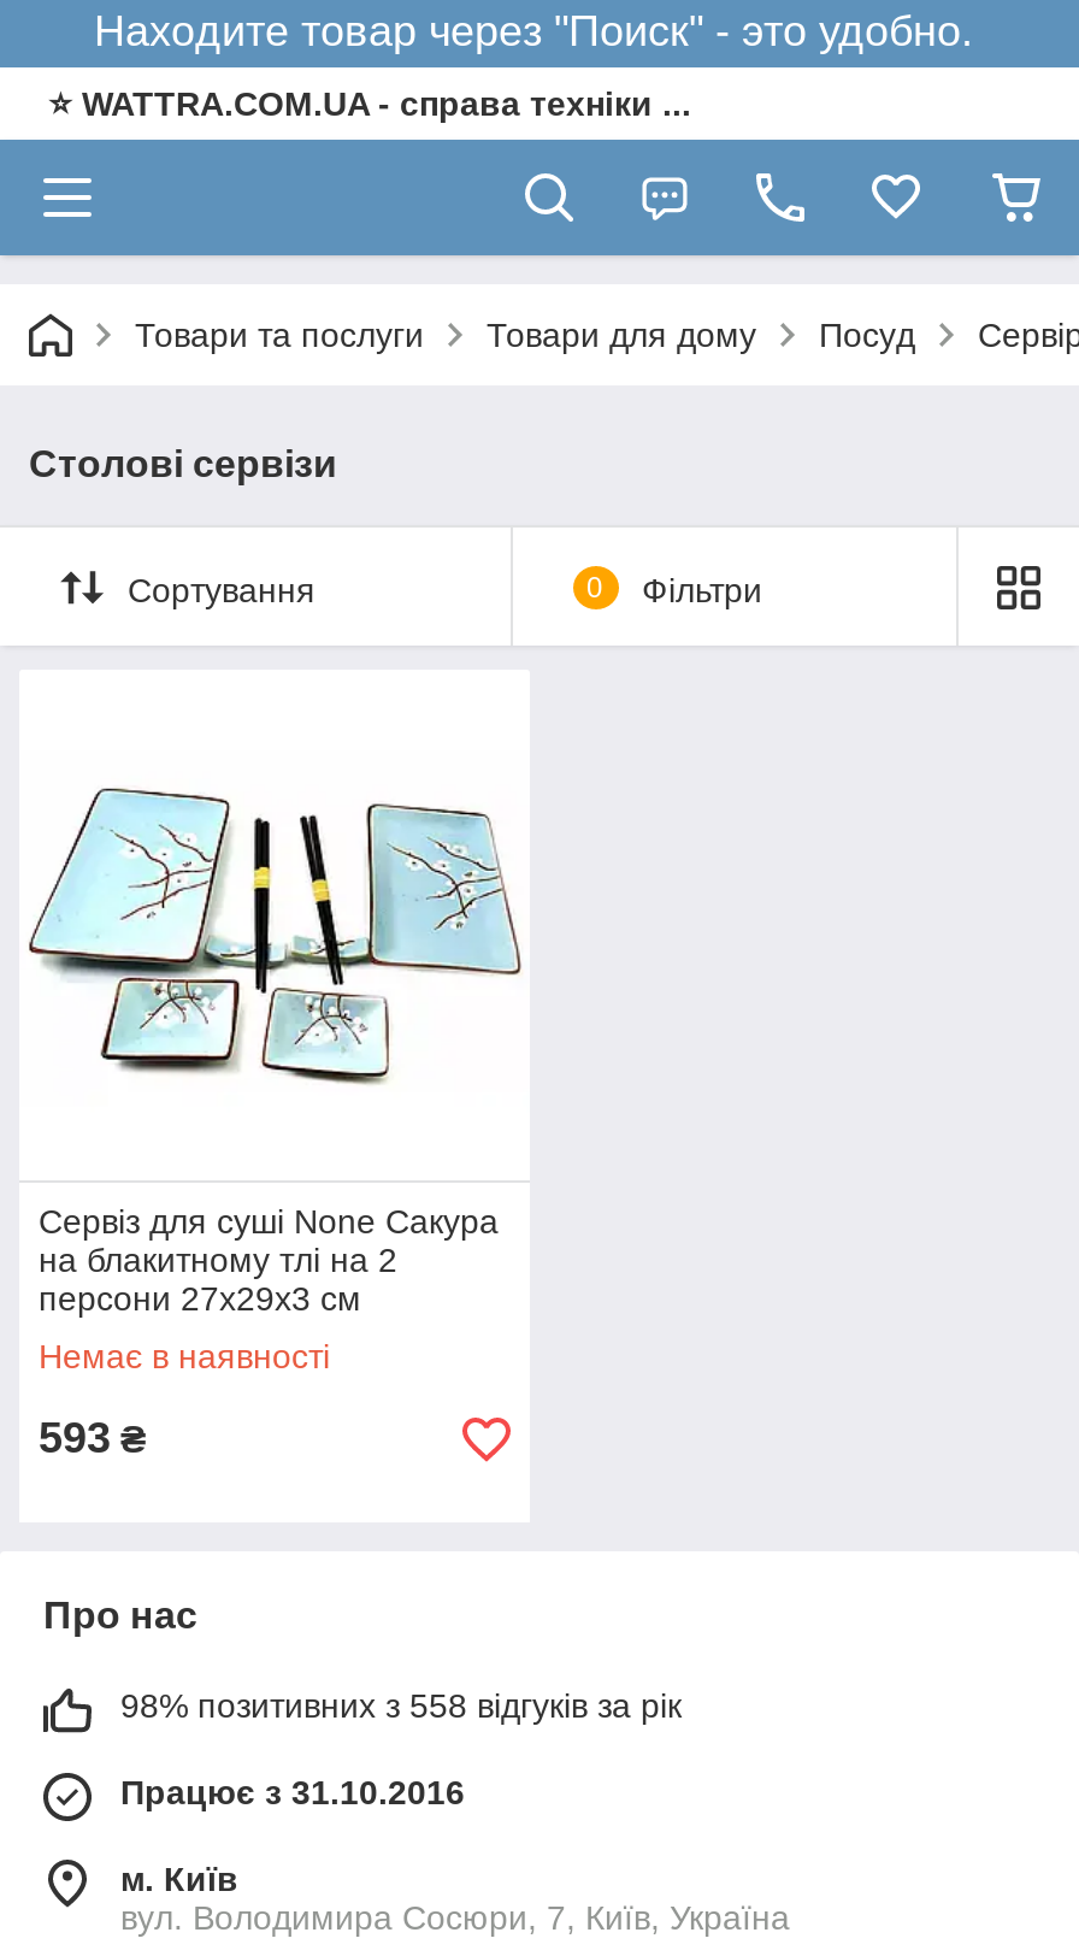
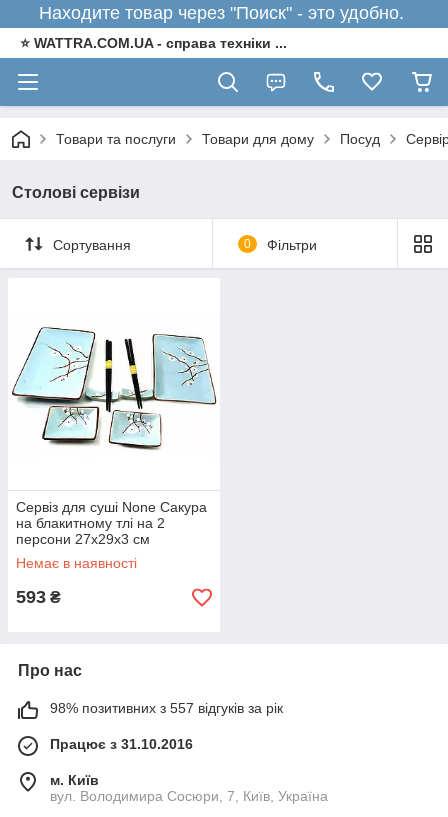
[120,1686,682,1725] 98% позитивних з 558 відгуків за рік -> [50,700,283,716] 98% позитивних з 557 відгуків за рік

